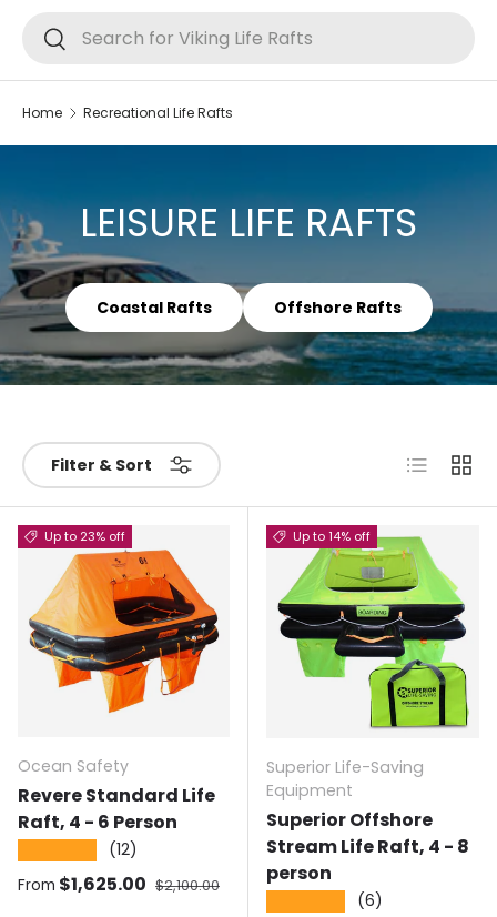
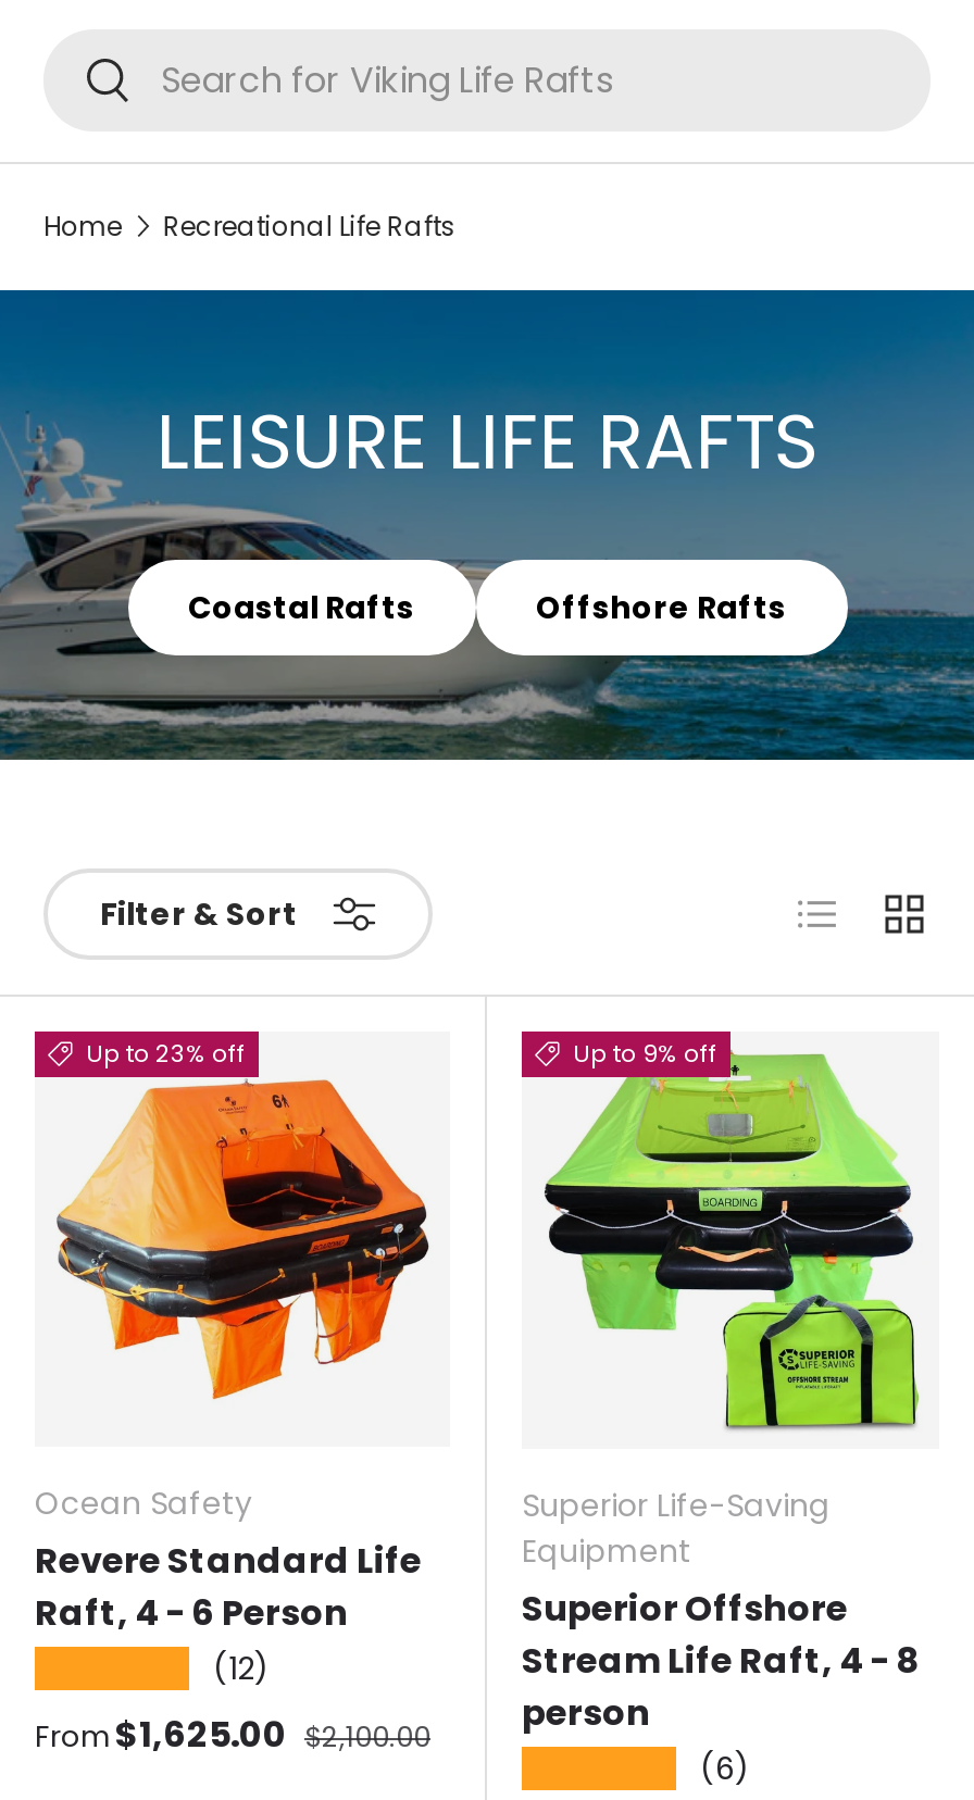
[292,527,370,545] Up to 14% off -> [573,1037,716,1072] Up to 9% off

